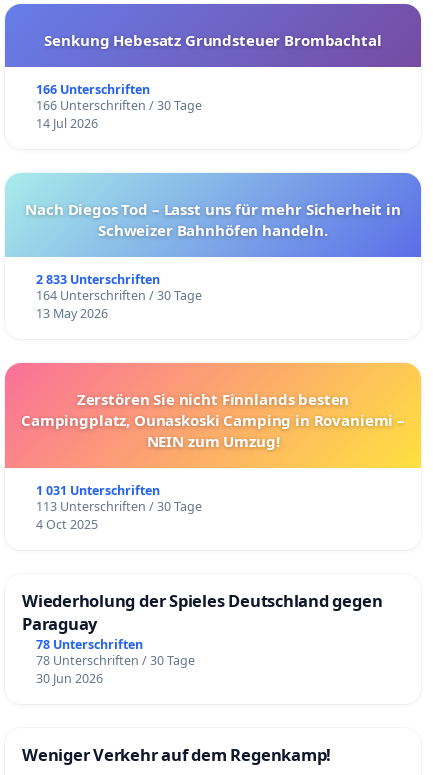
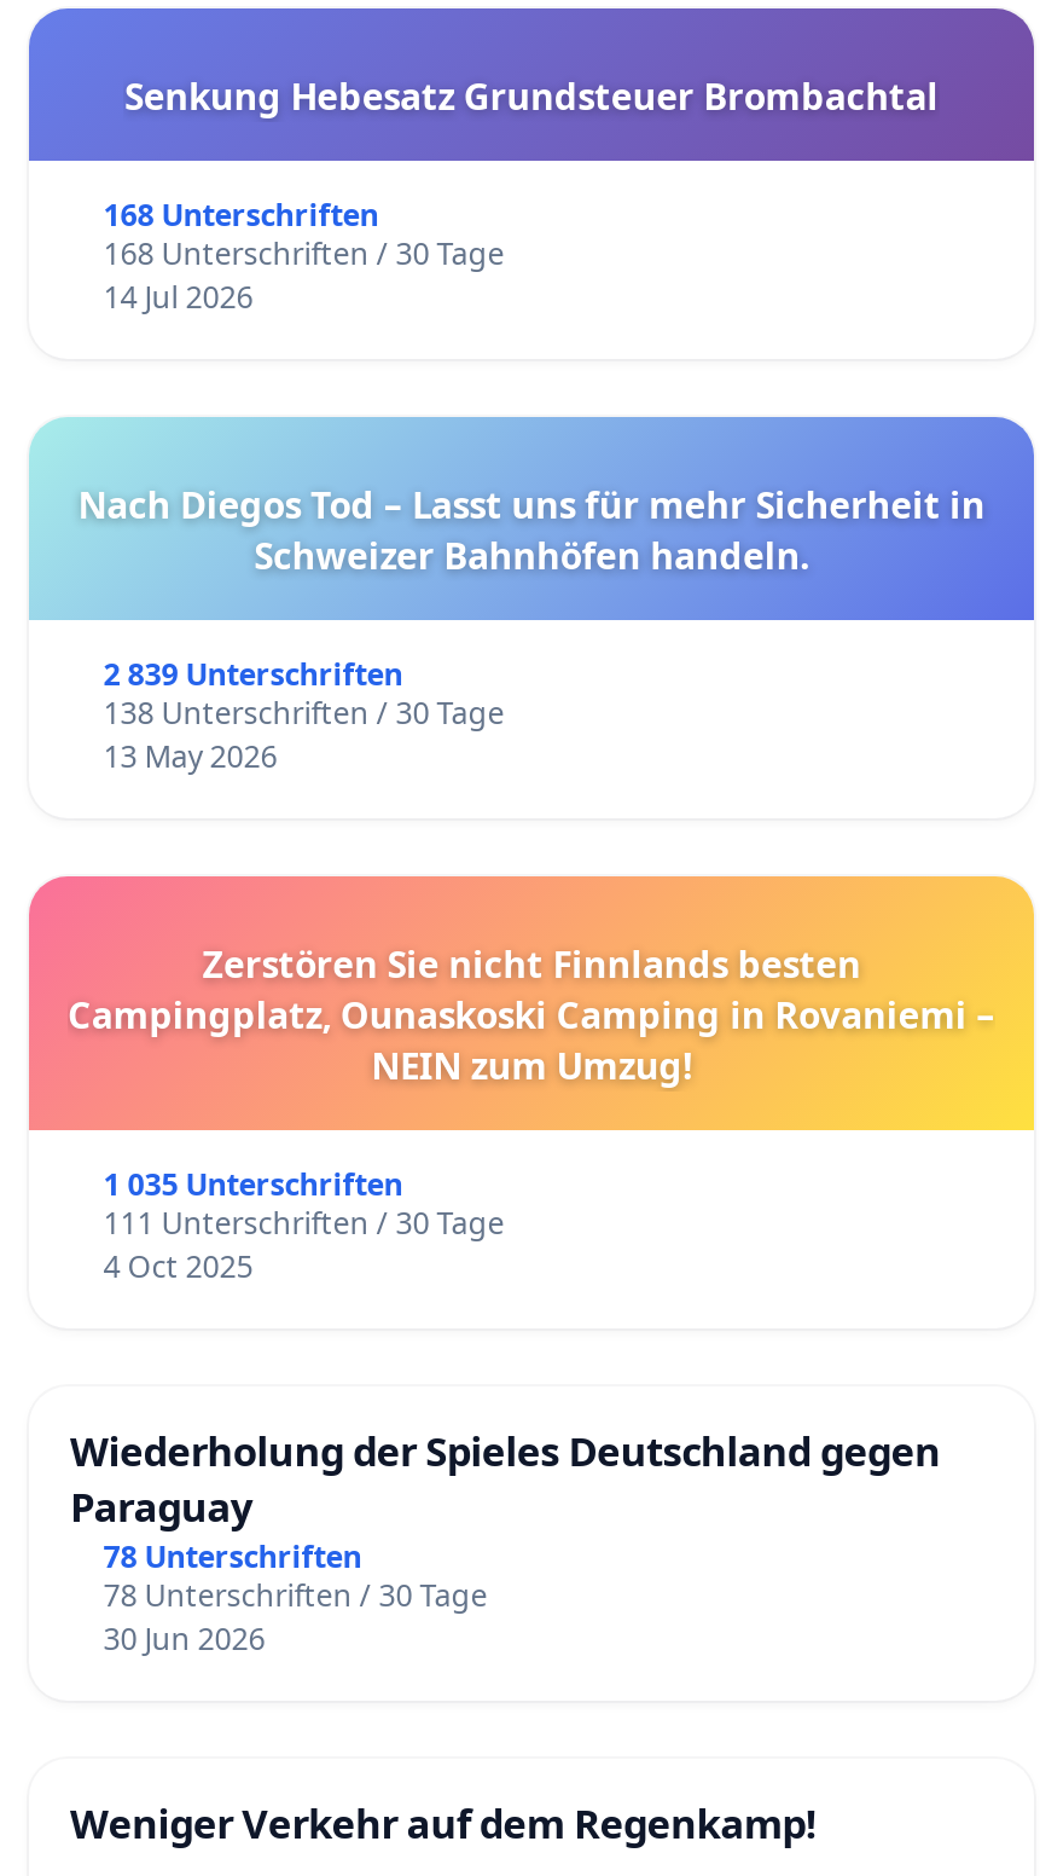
[36,81,150,98] 166 Unterschriften -> [103,196,379,237] 168 Unterschriften
[36,97,202,114] 166 Unterschriften / 30 Tage -> [103,234,504,275] 168 Unterschriften / 30 Tage
[36,271,160,288] 2 833 Unterschriften -> [103,655,403,696] 2 839 Unterschriften
[36,287,202,304] 164 Unterschriften / 30 Tage -> [103,694,504,735] 138 Unterschriften / 30 Tage
[36,482,160,499] 1 031 Unterschriften -> [103,1165,403,1206] 1 035 Unterschriften
[36,498,202,515] 113 Unterschriften / 30 Tage -> [103,1204,504,1245] 111 Unterschriften / 30 Tage

